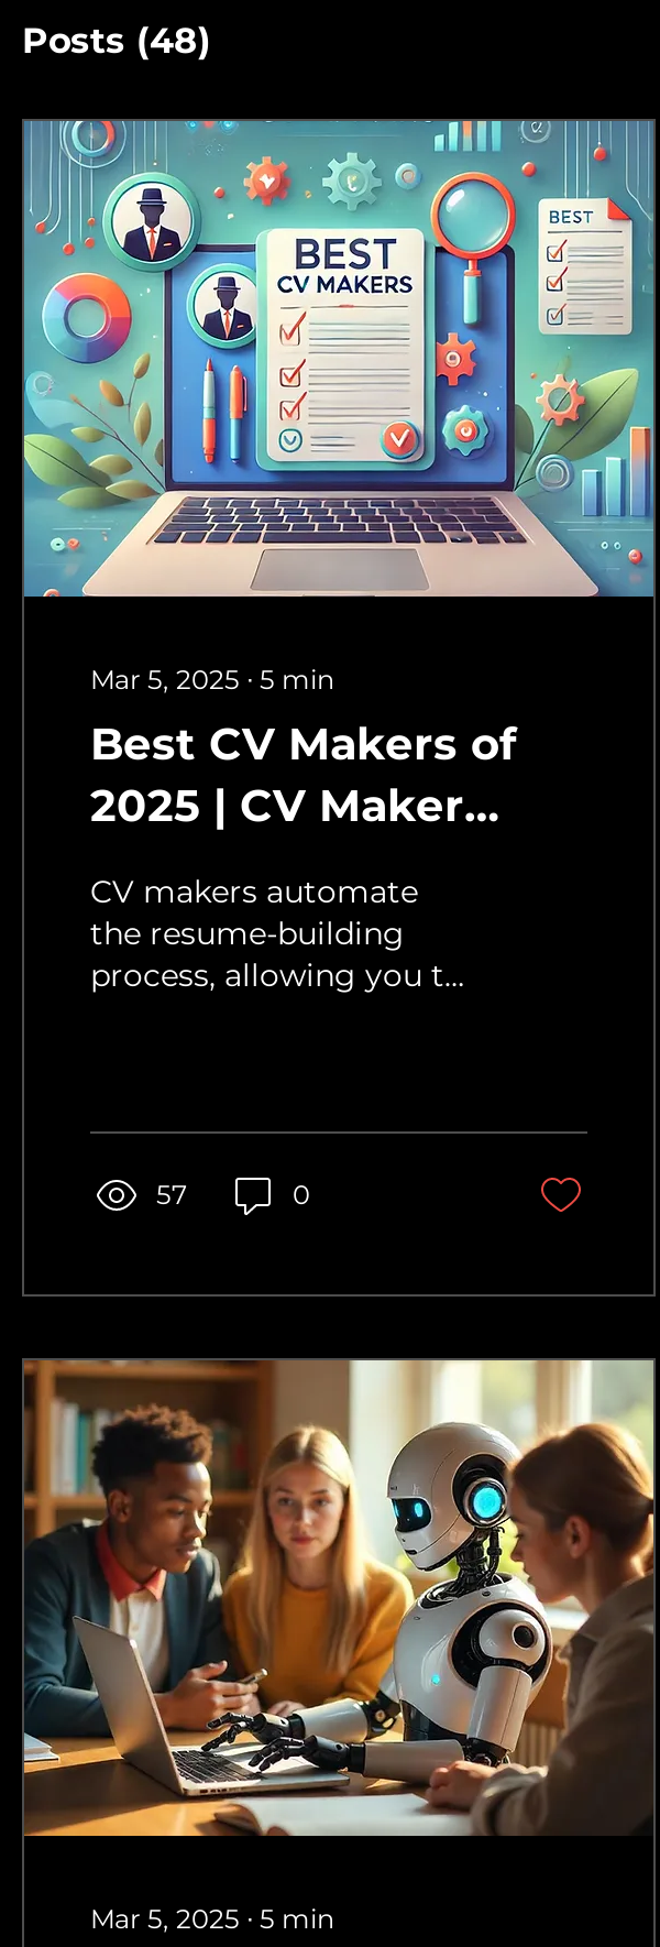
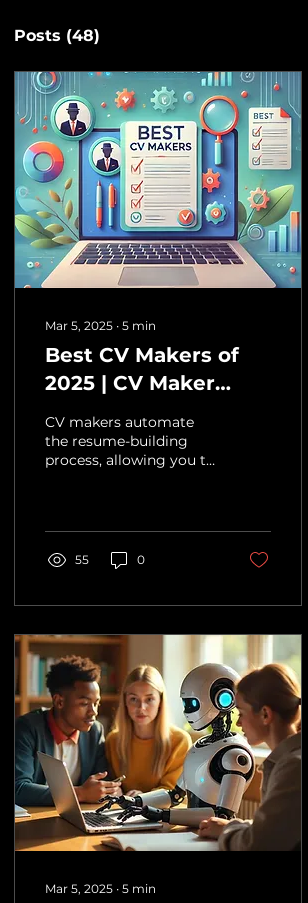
[156,1178,187,1211] 57 -> [75,552,89,567] 55

